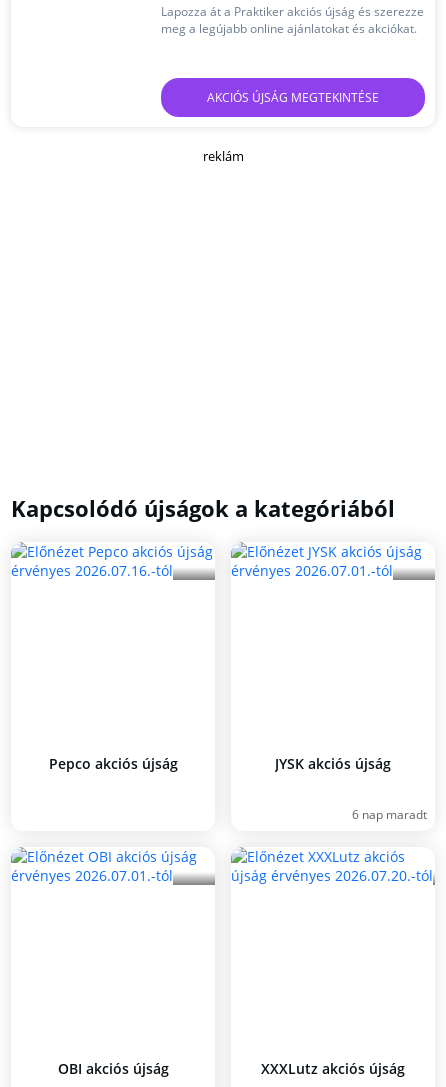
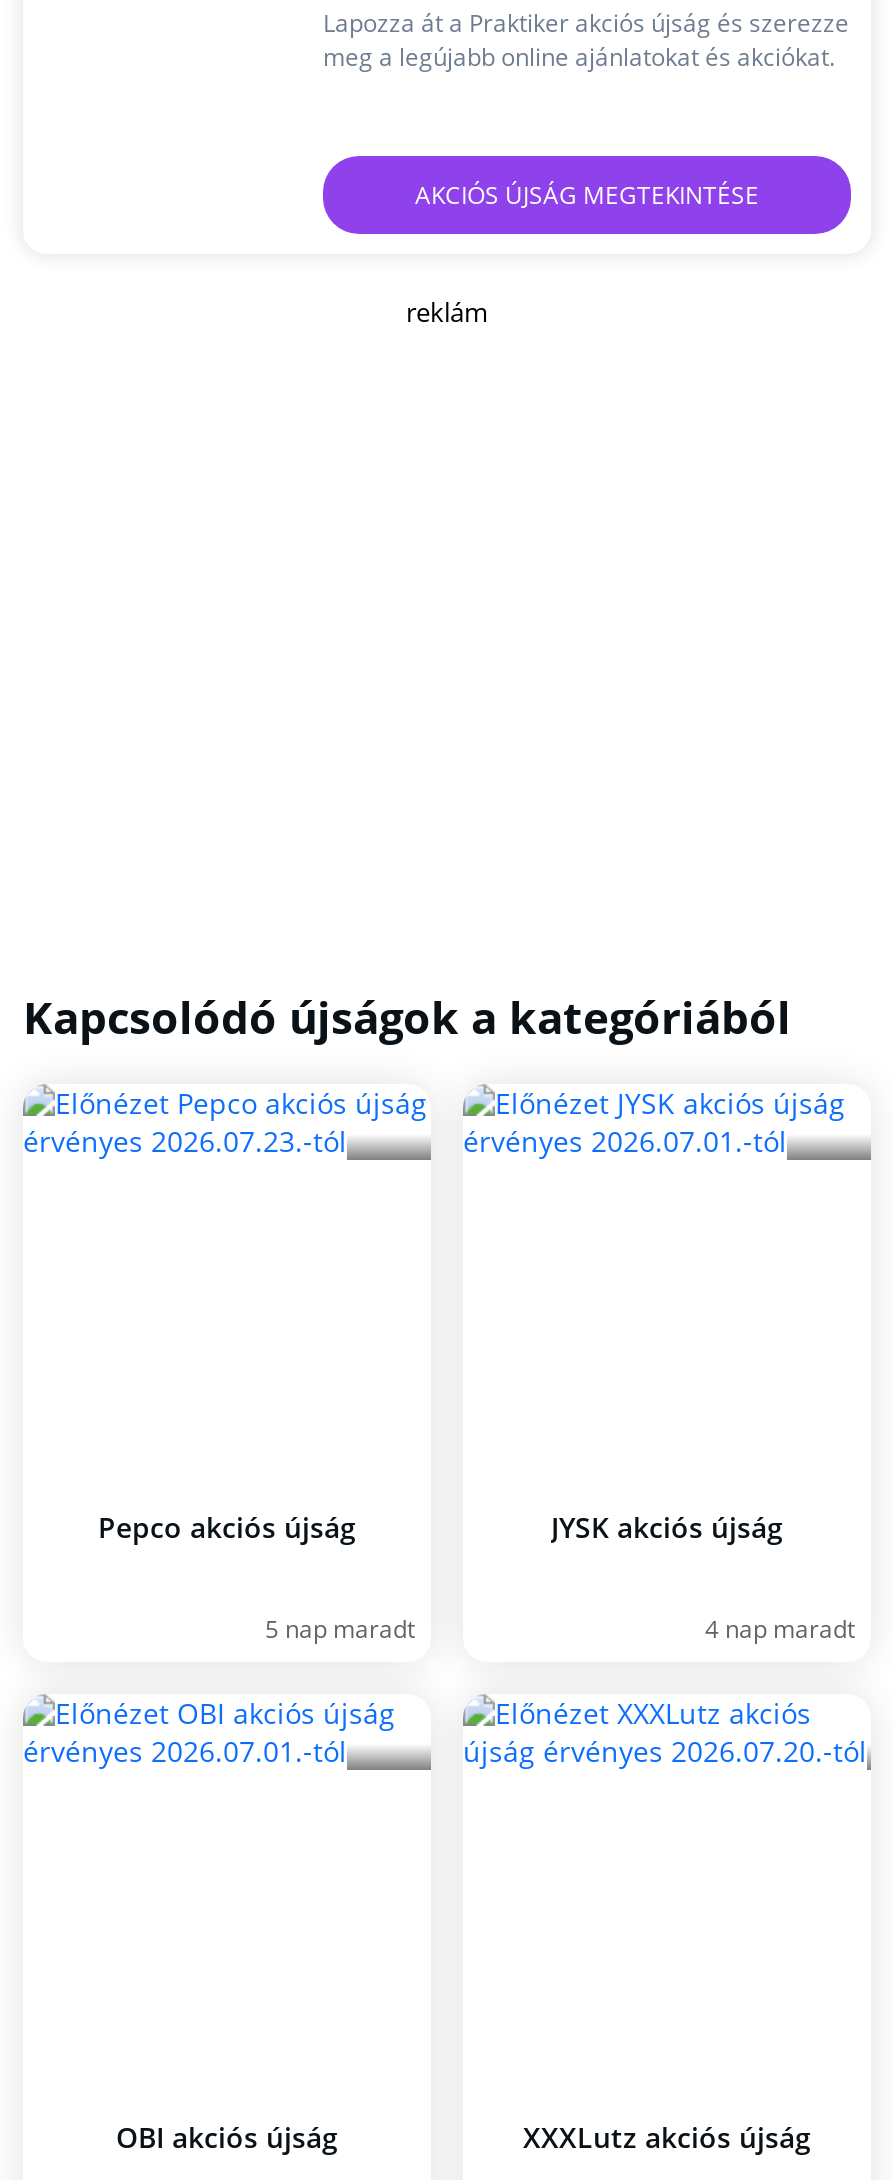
none -> [265,1612,415,1646] 5 nap maradt
[352,806,427,823] 6 nap maradt -> [705,1612,855,1646] 4 nap maradt

